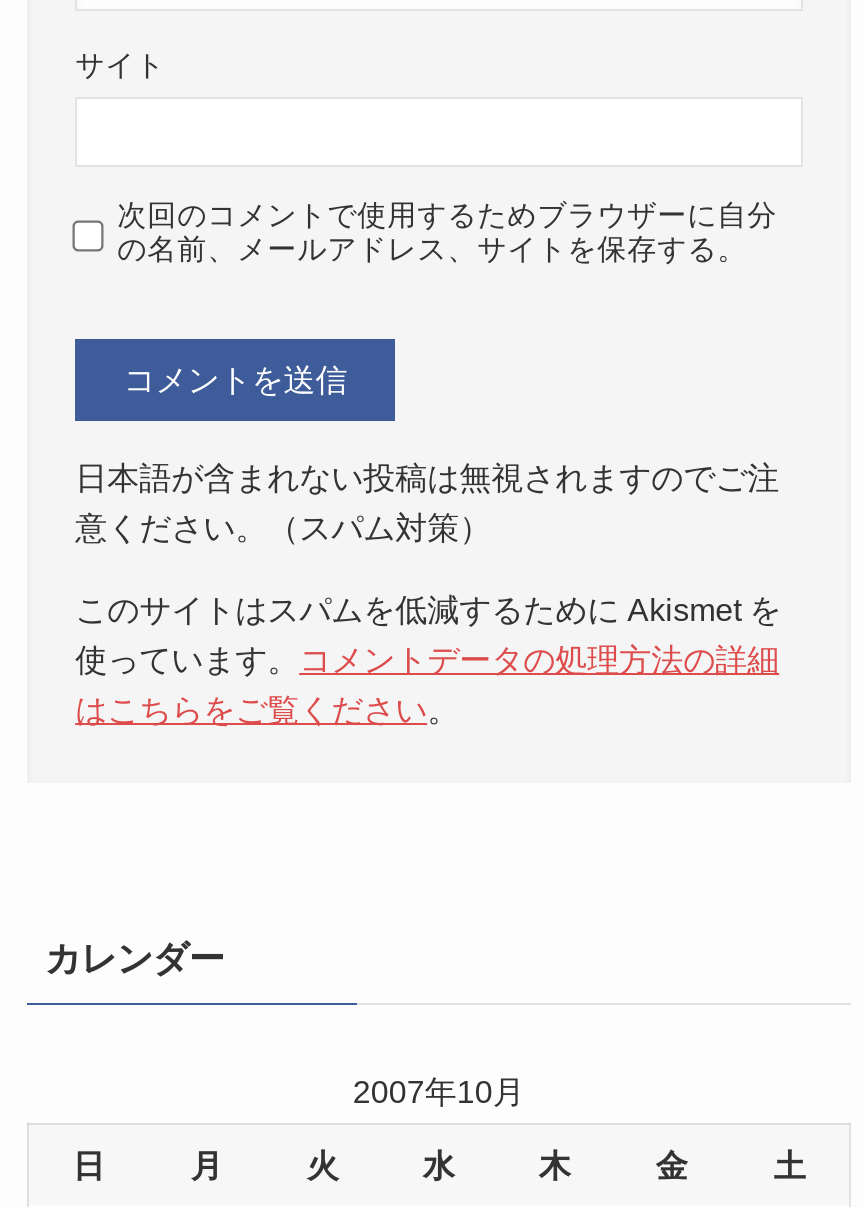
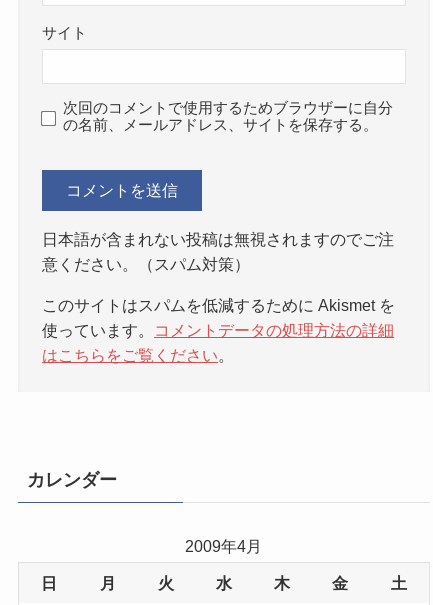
[353,1072,525,1108] 2007年10月 -> [185,537,262,555] 2009年4月

